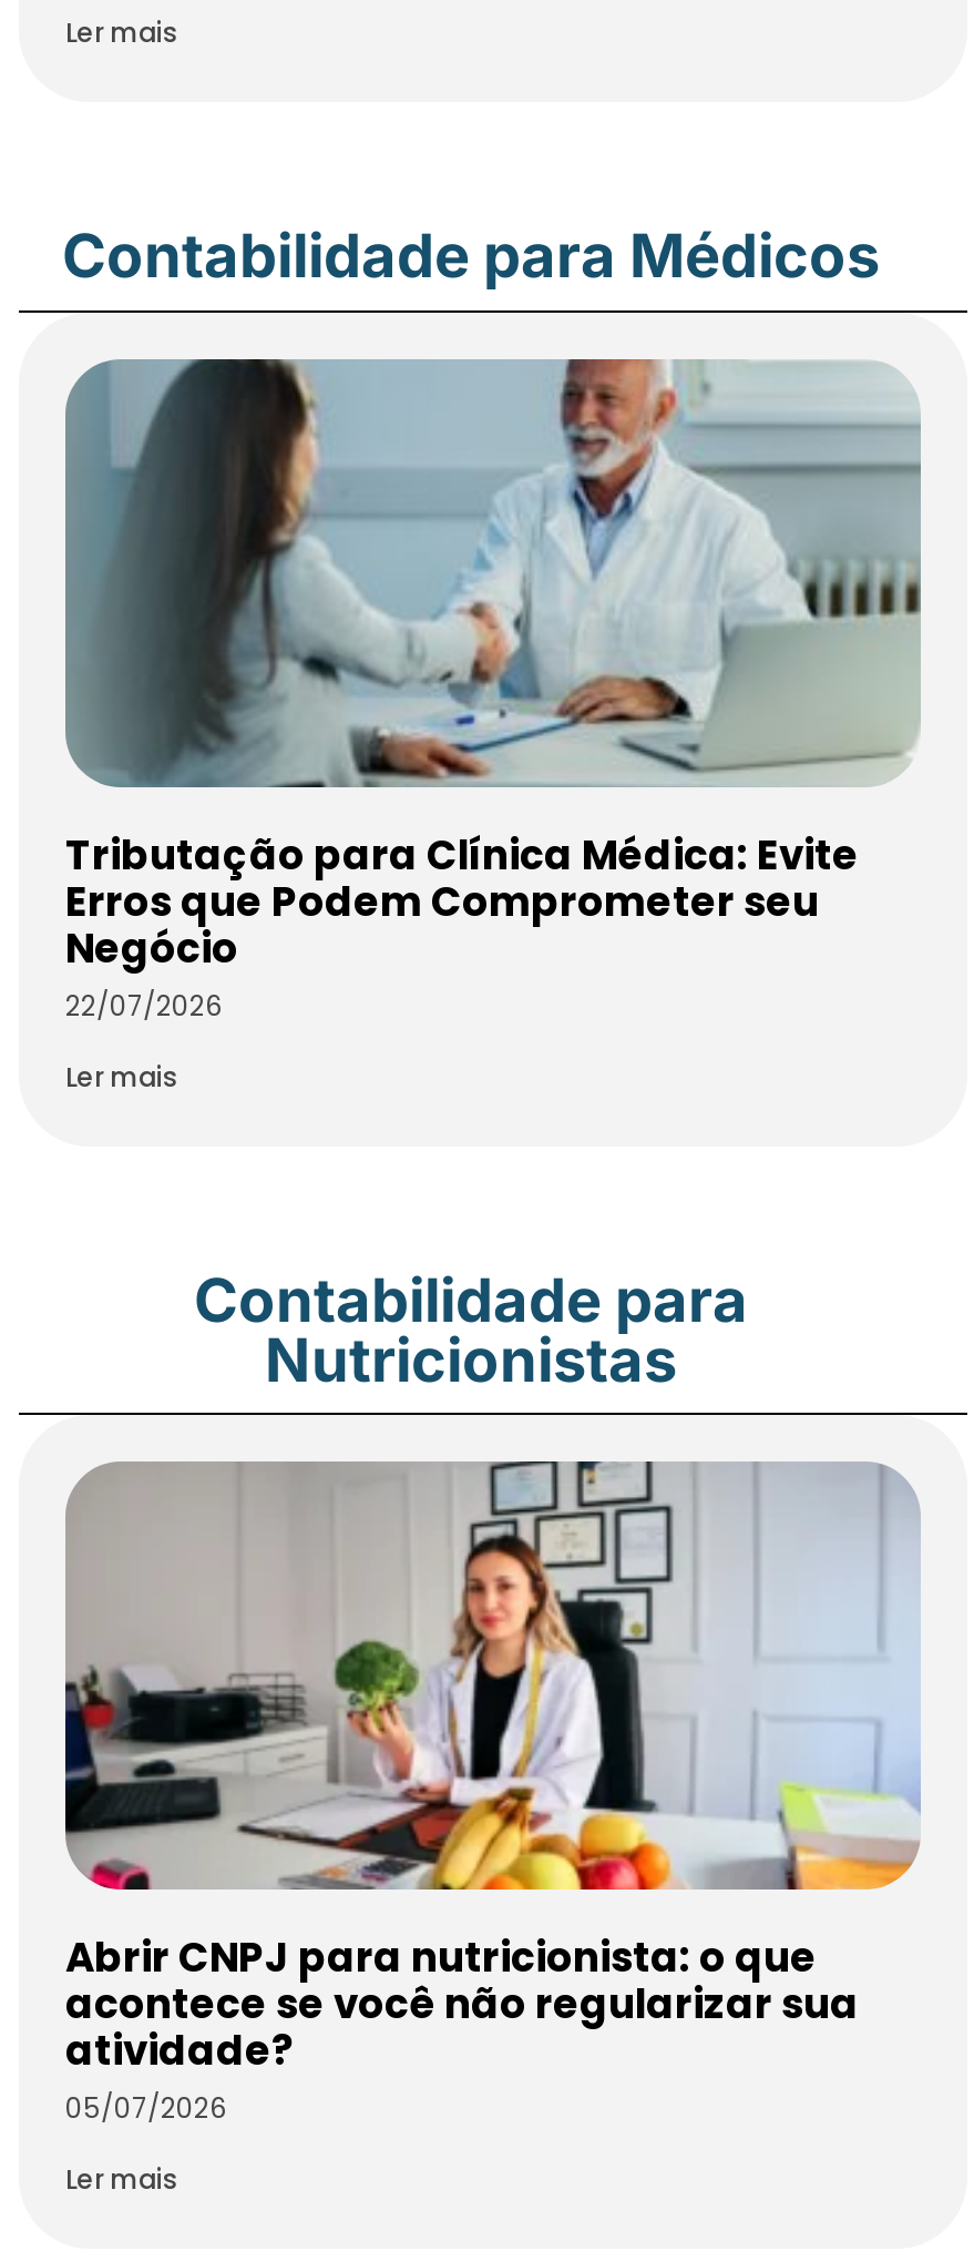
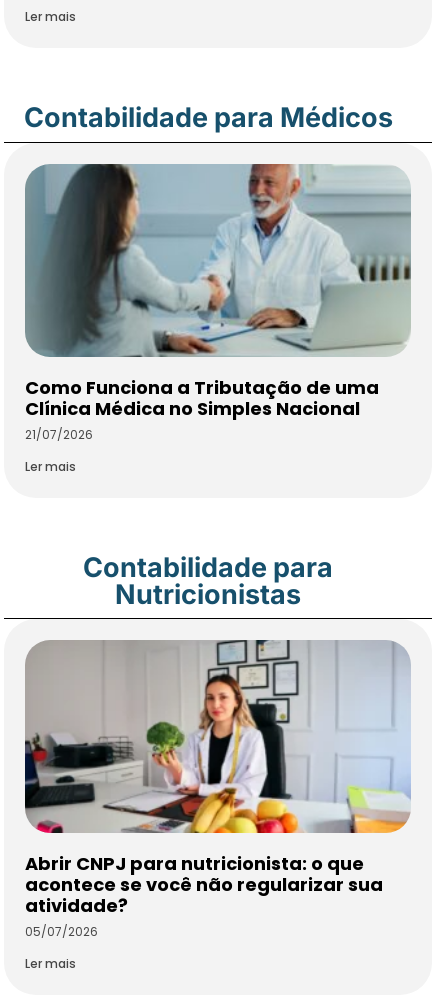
[65,827,859,1025] Tributação para Clínica Médica: Evite | Erros que Podem Comprometer seu | Negócio | 22/07/2026 -> [25,375,379,443] Como Funciona a Tributação de uma | Clínica Médica no Simples Nacional | 21/07/2026

